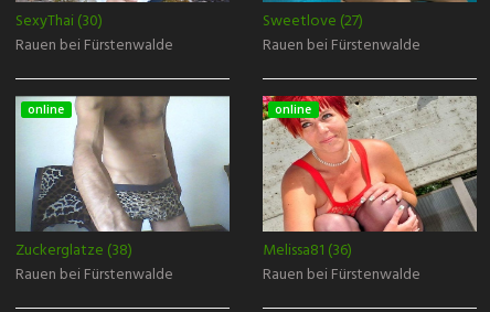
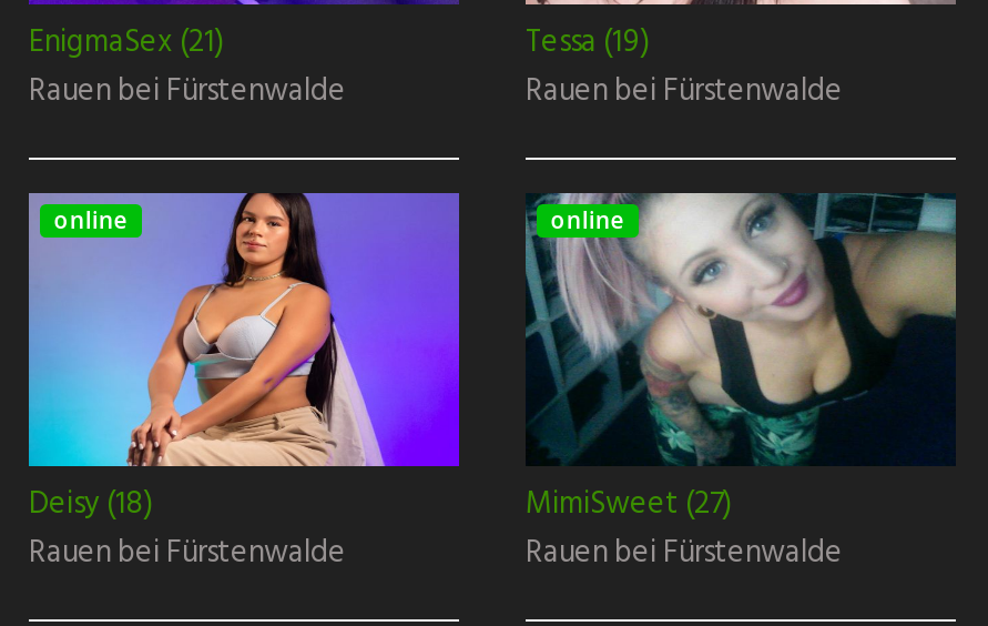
[15,9,103,34] SexyThai (30) -> [29,18,224,69] EnigmaSex (21)
[263,9,363,34] Sweetlove (27) -> [526,18,650,69] Tessa (19)
[15,95,231,263] [image] | Zuckerglatze (38) -> [29,191,461,531] [image] | Deisy (18)
[262,95,478,263] [image] | Melissa81 (36) -> [526,191,956,531] [image] | MimiSweet (27)

